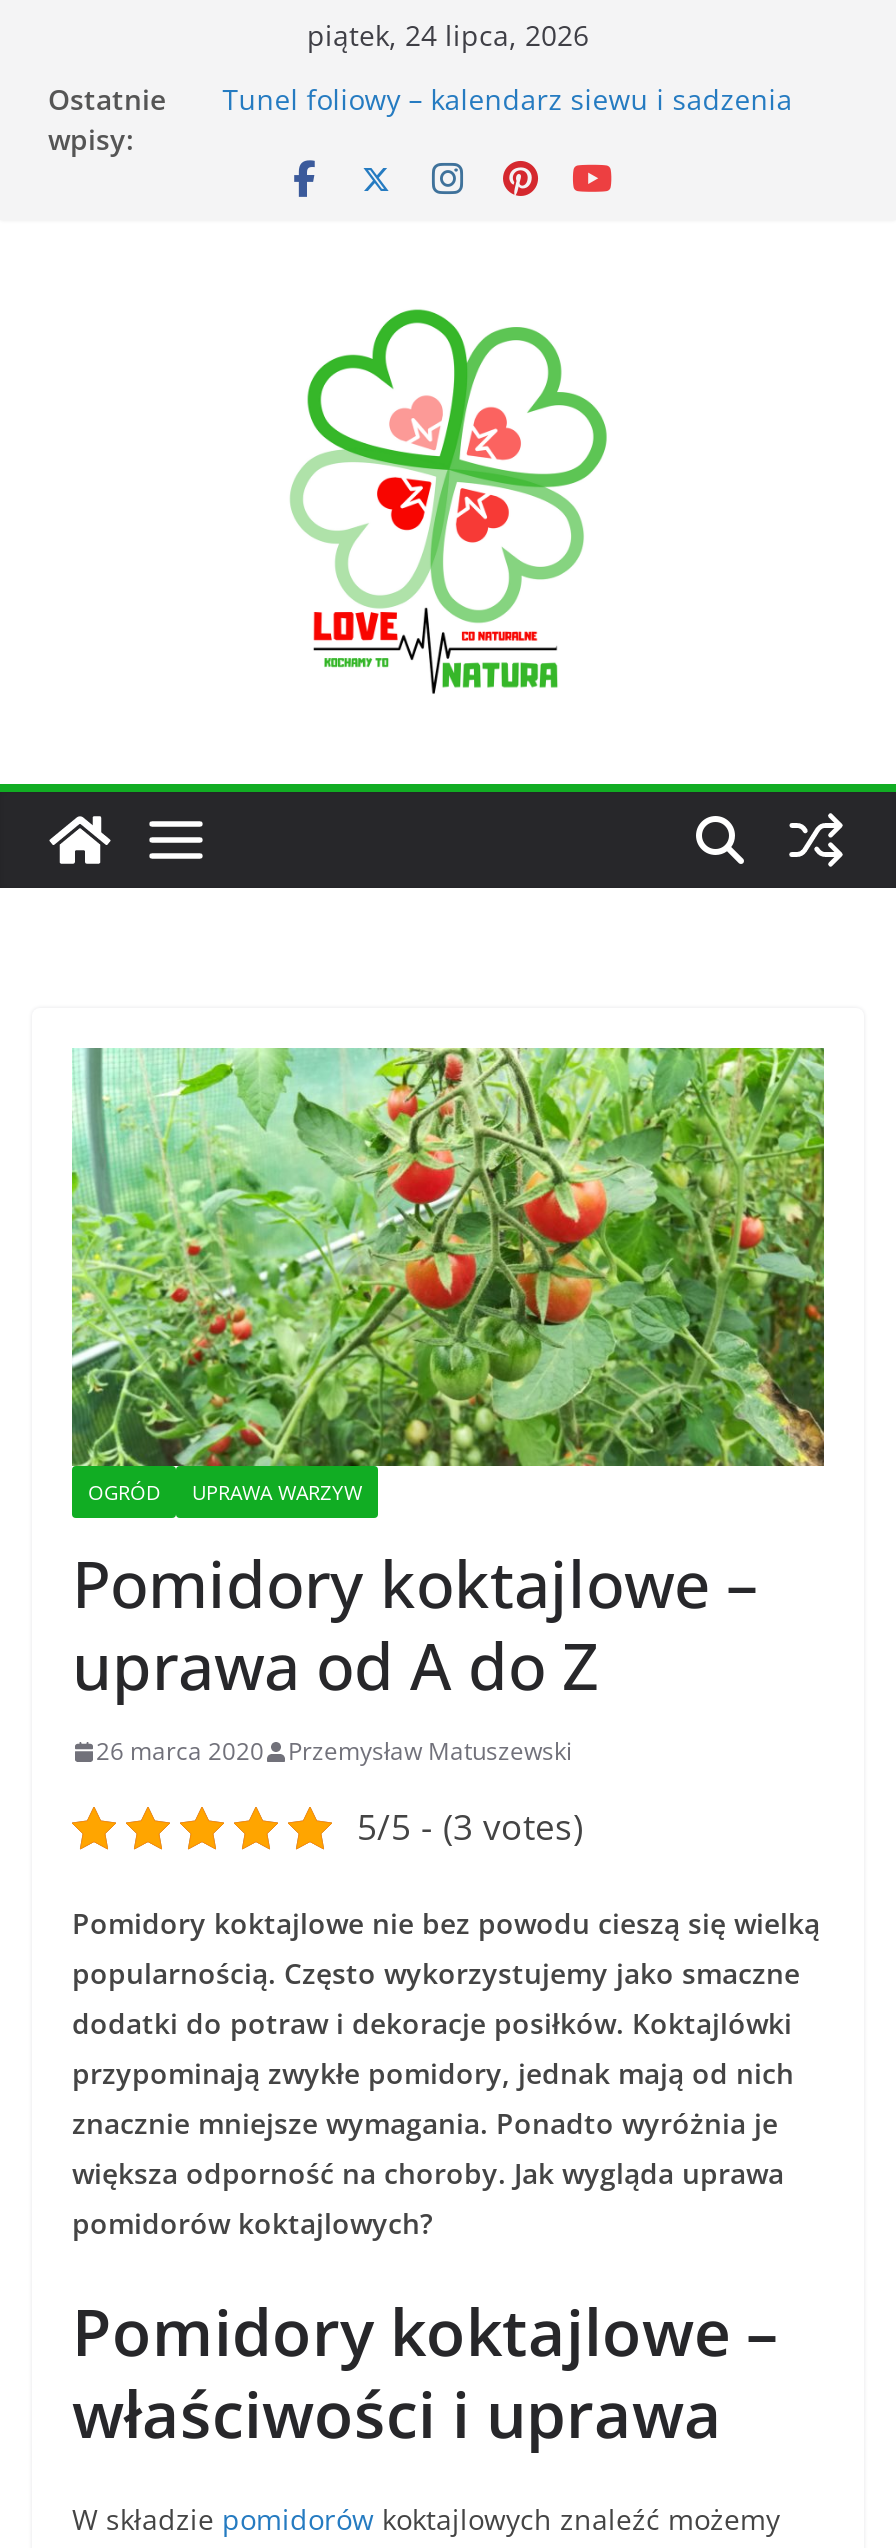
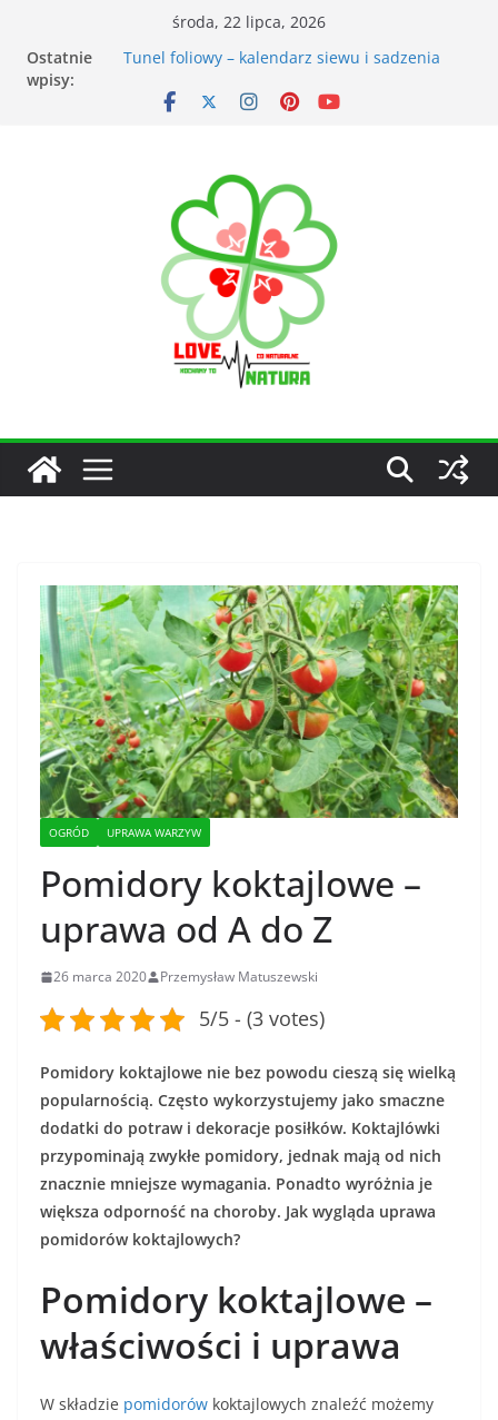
[307,16,589,54] piątek, 24 lipca, 2026 -> [172,11,326,32] środa, 22 lipca, 2026

